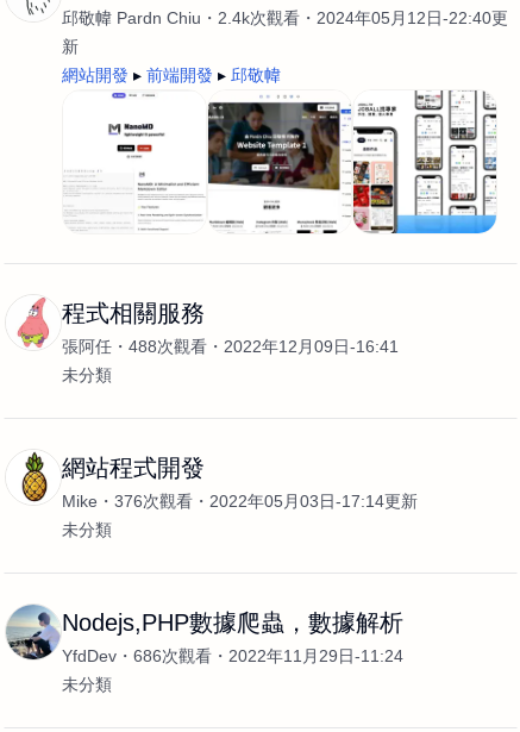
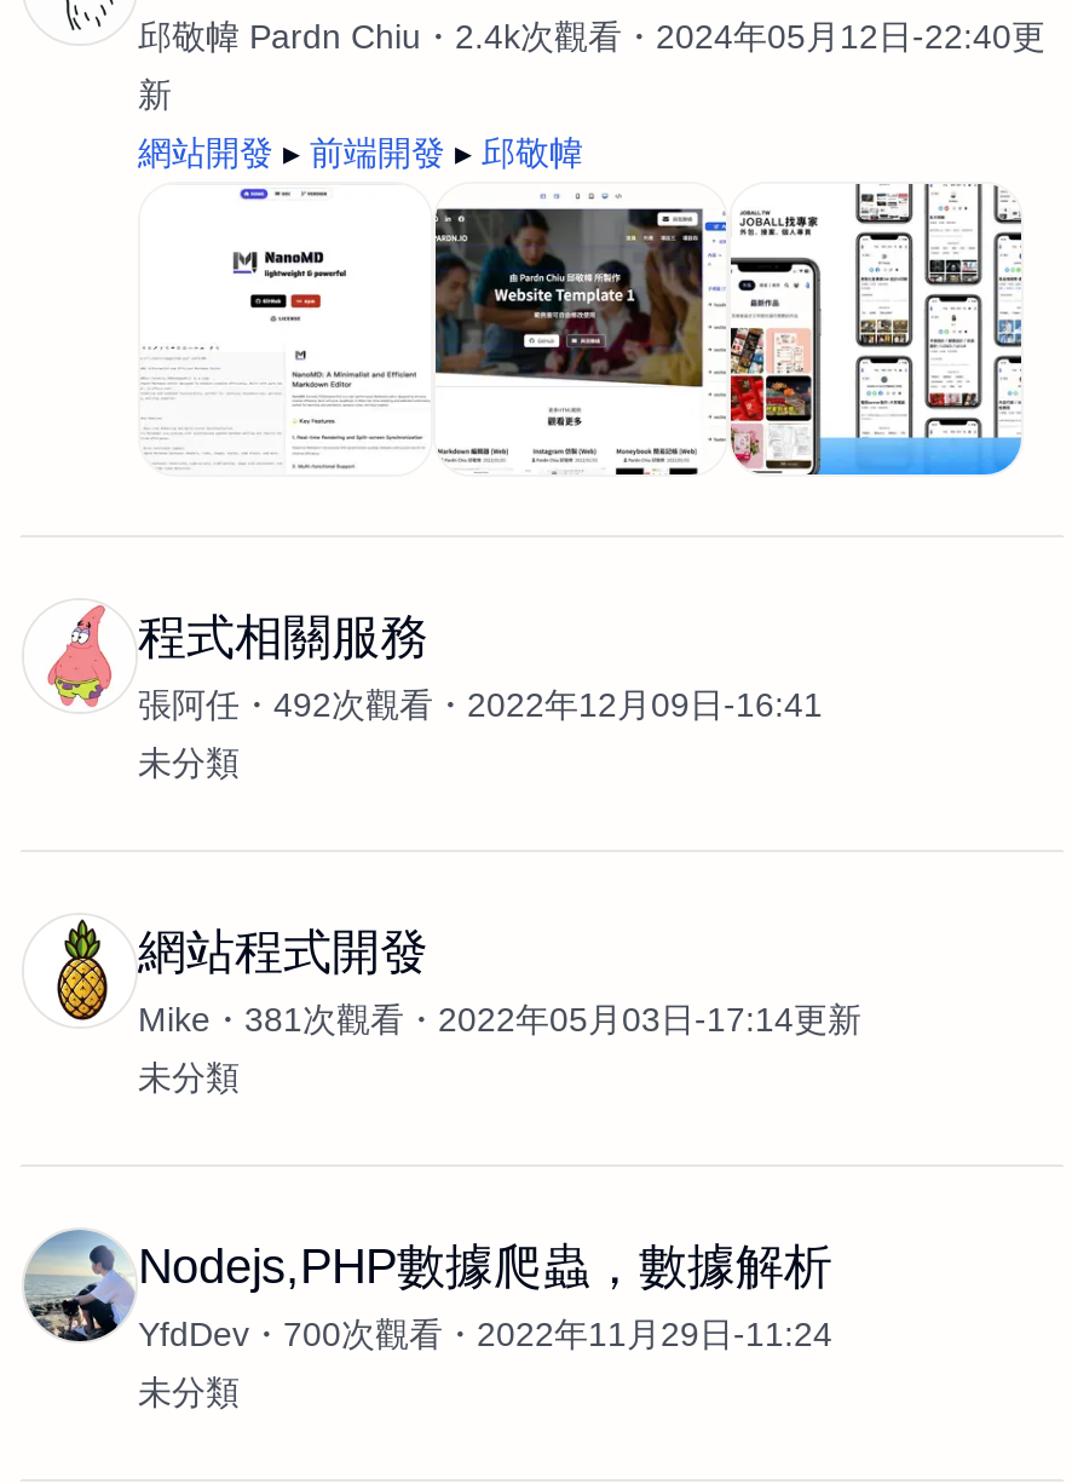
[62,337,399,356] 張阿任 488次觀看 2022年12月09日-16:41 -> [138,685,823,724] 張阿任 492次觀看 2022年12月09日-16:41
[62,492,418,511] Mike 376次觀看 2022年05月03日-17:14更新 -> [138,1000,861,1039] Mike 381次觀看 2022年05月03日-17:14更新
[62,646,403,665] YfdDev 686次觀看 2022年11月29日-11:24 -> [138,1315,832,1353] YfdDev 700次觀看 2022年11月29日-11:24

